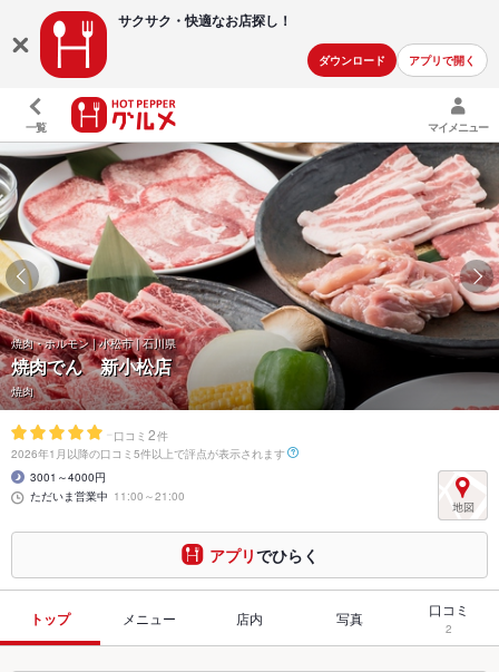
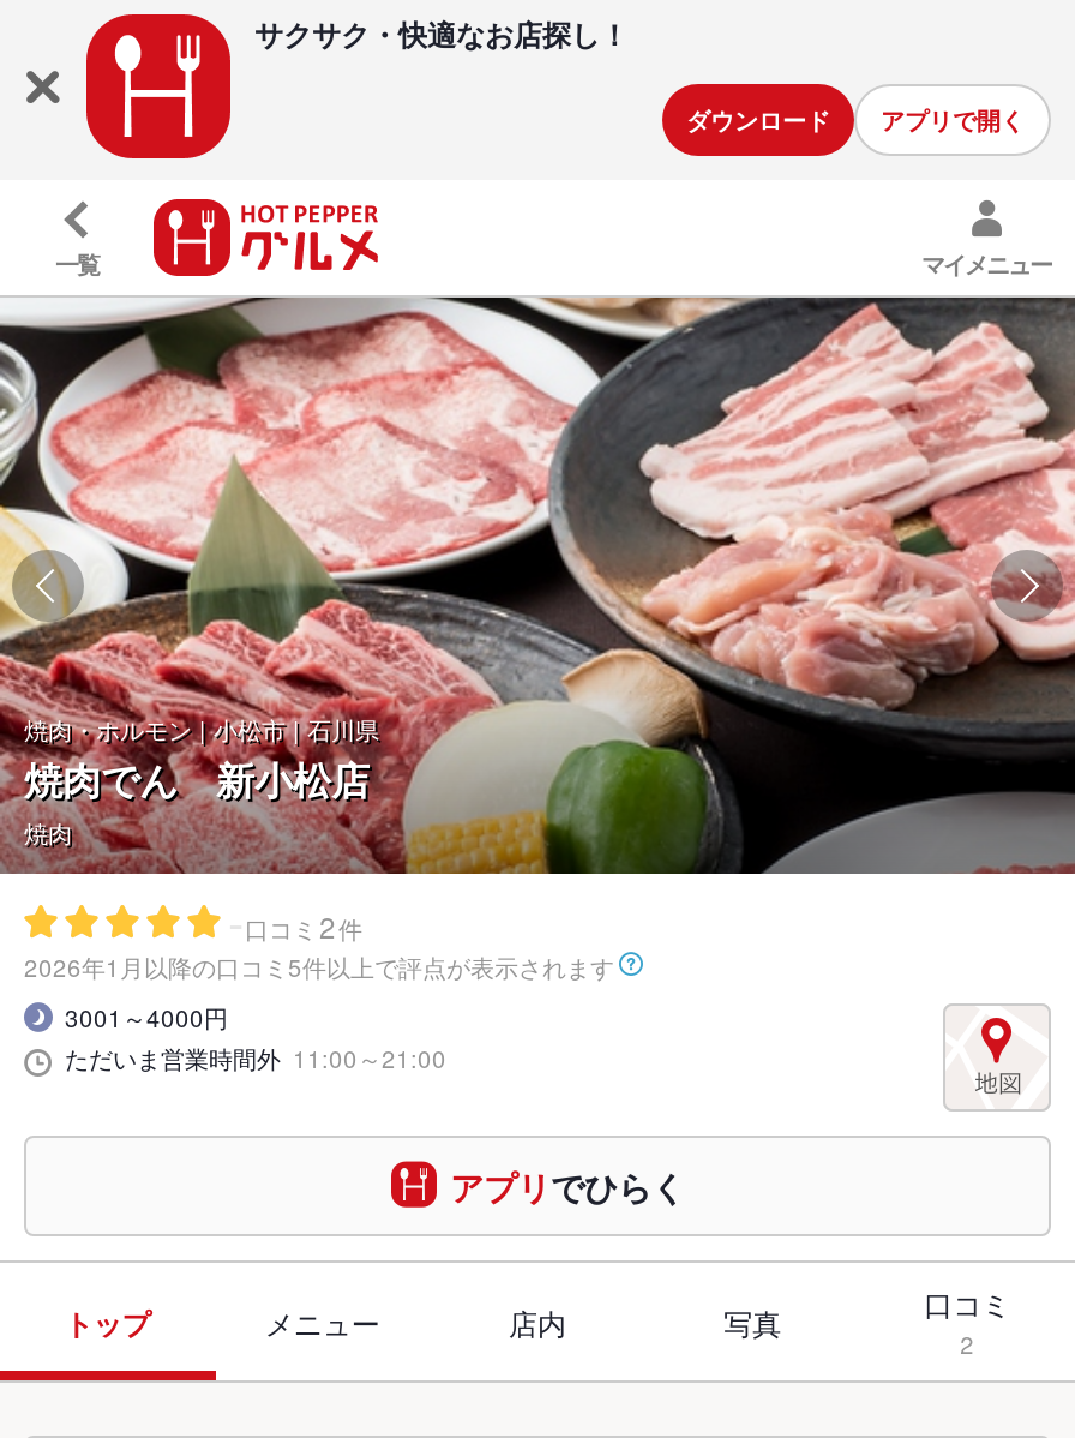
[27,489,185,504] ただいま営業中 11:00～21:00 -> [58,1043,446,1076] ただいま営業時間外 11:00～21:00

